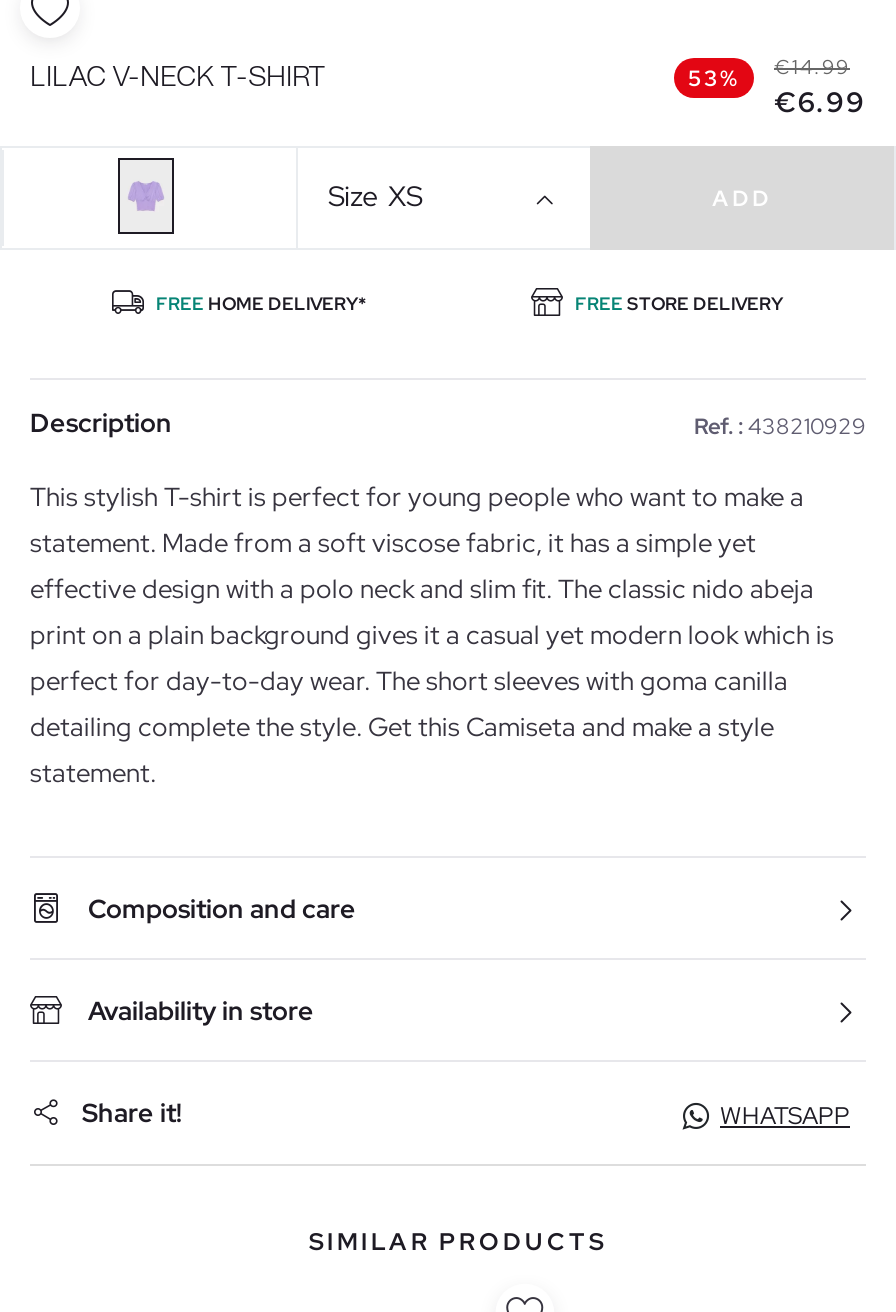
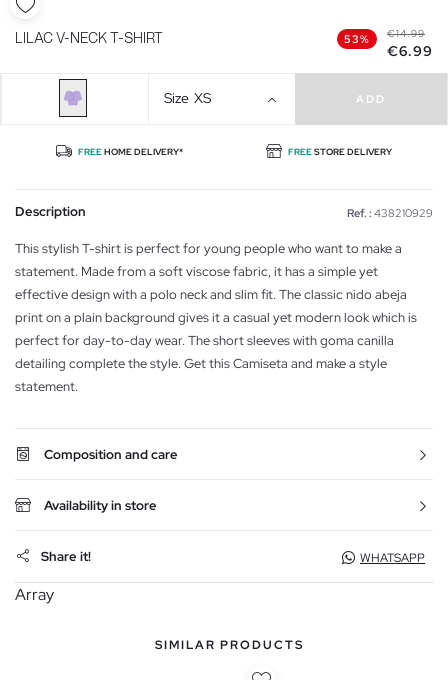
none -> [15,584,54,605] Array

